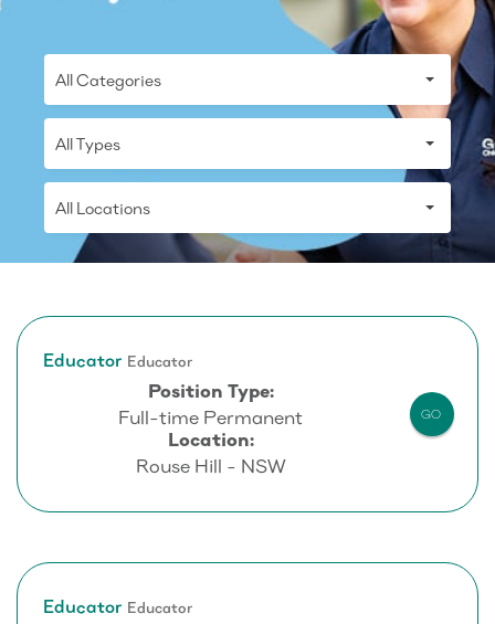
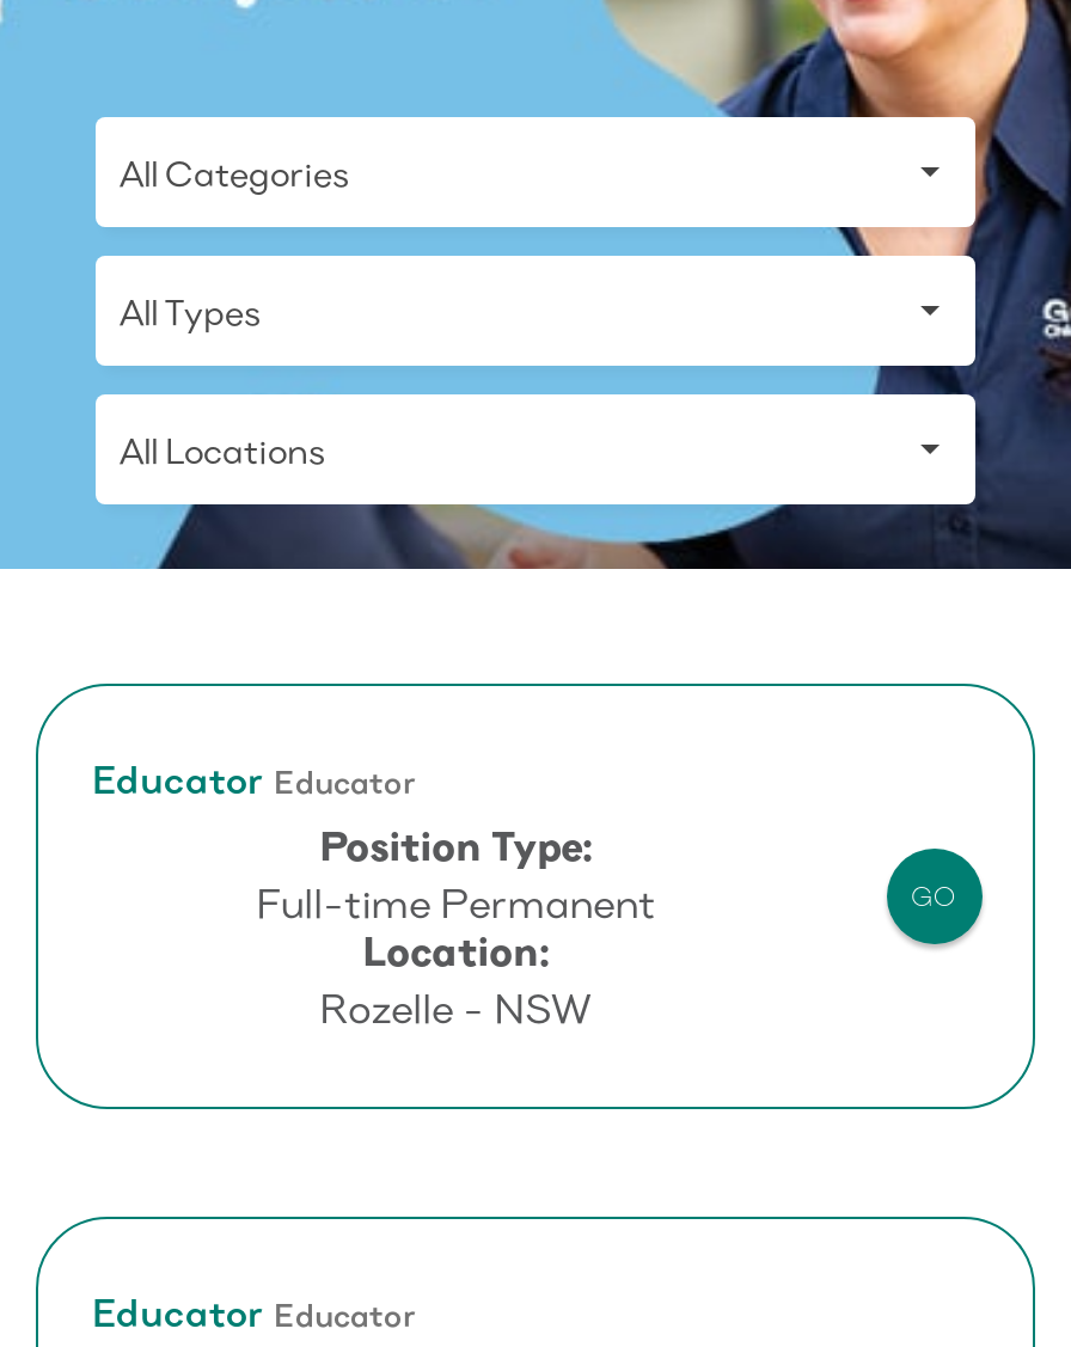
[135,454,286,477] Rouse Hill - NSW -> [319,982,592,1032] Rozelle - NSW

